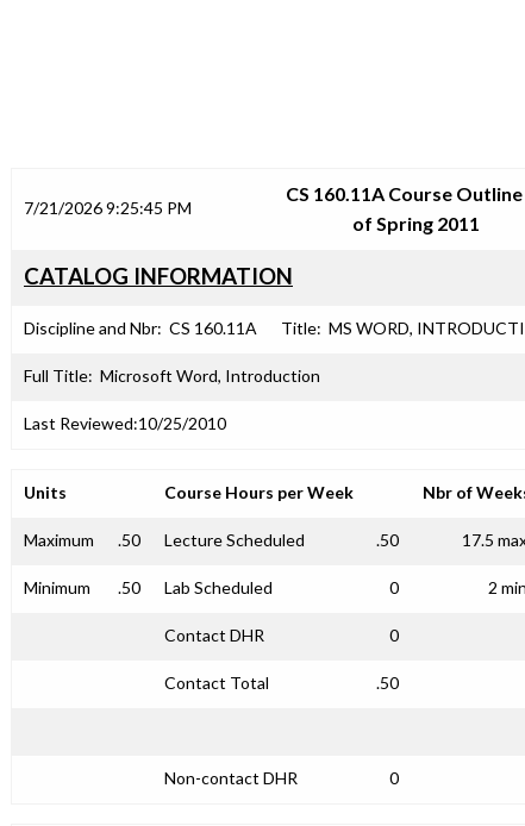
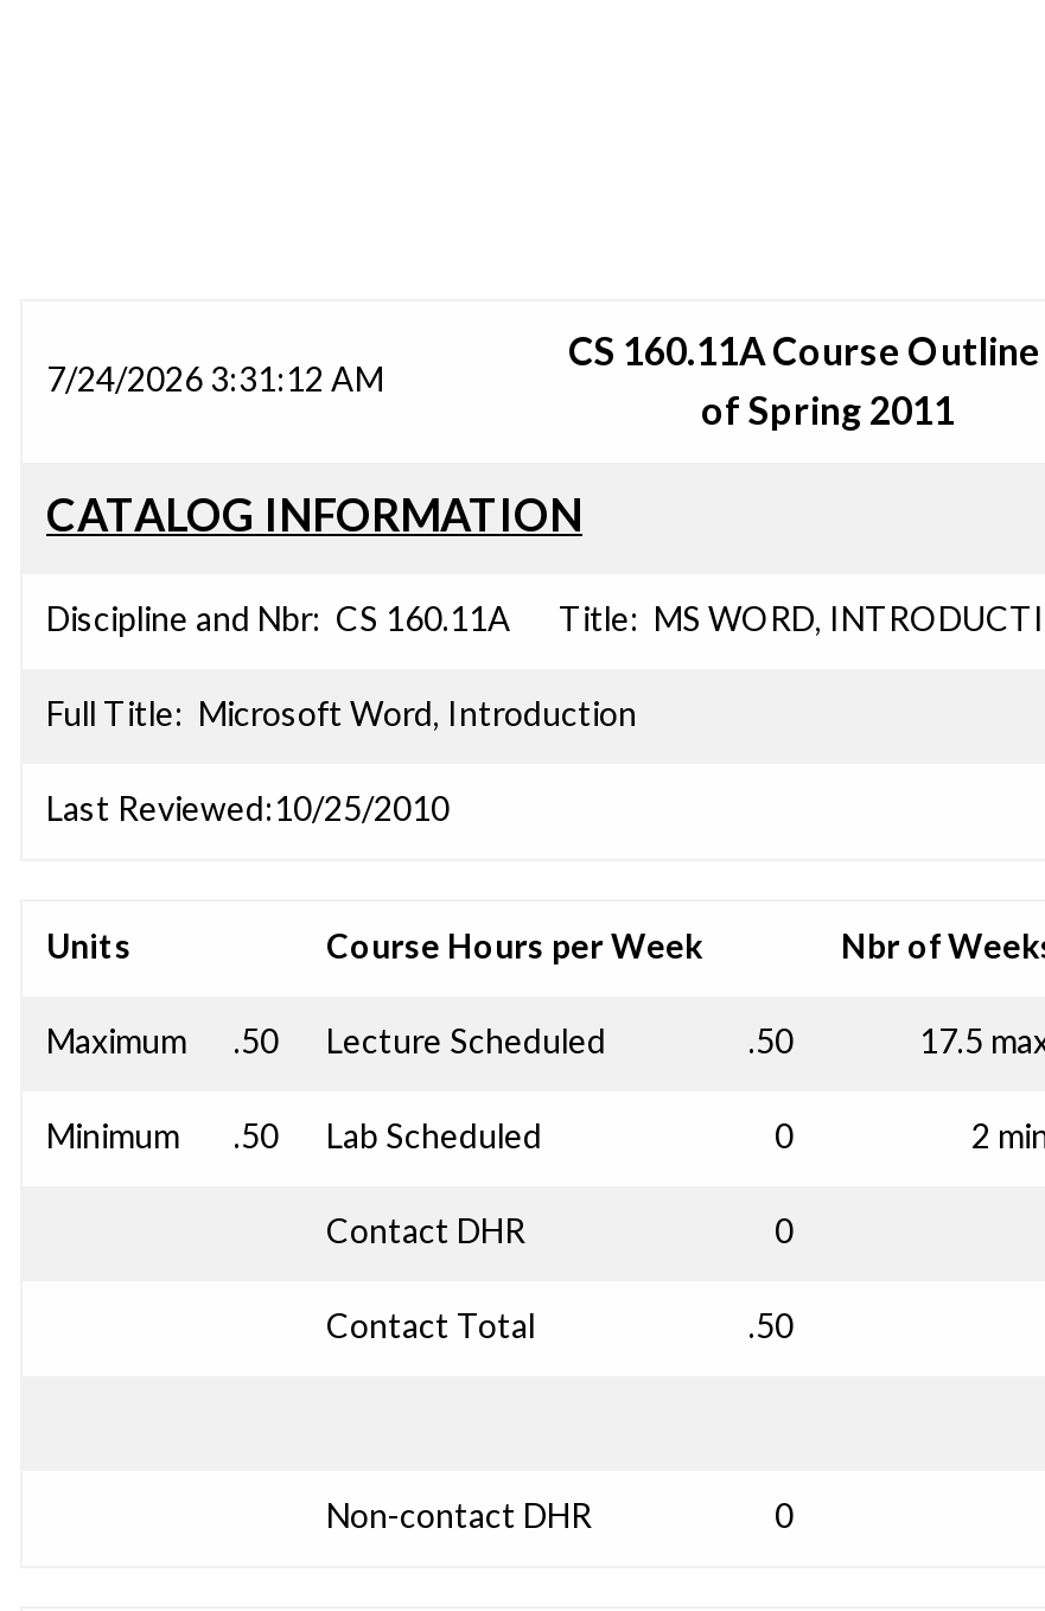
[24,198,192,218] 7/21/2026 9:25:45 PM -> [46,358,383,399] 7/24/2026 3:31:12 AM

